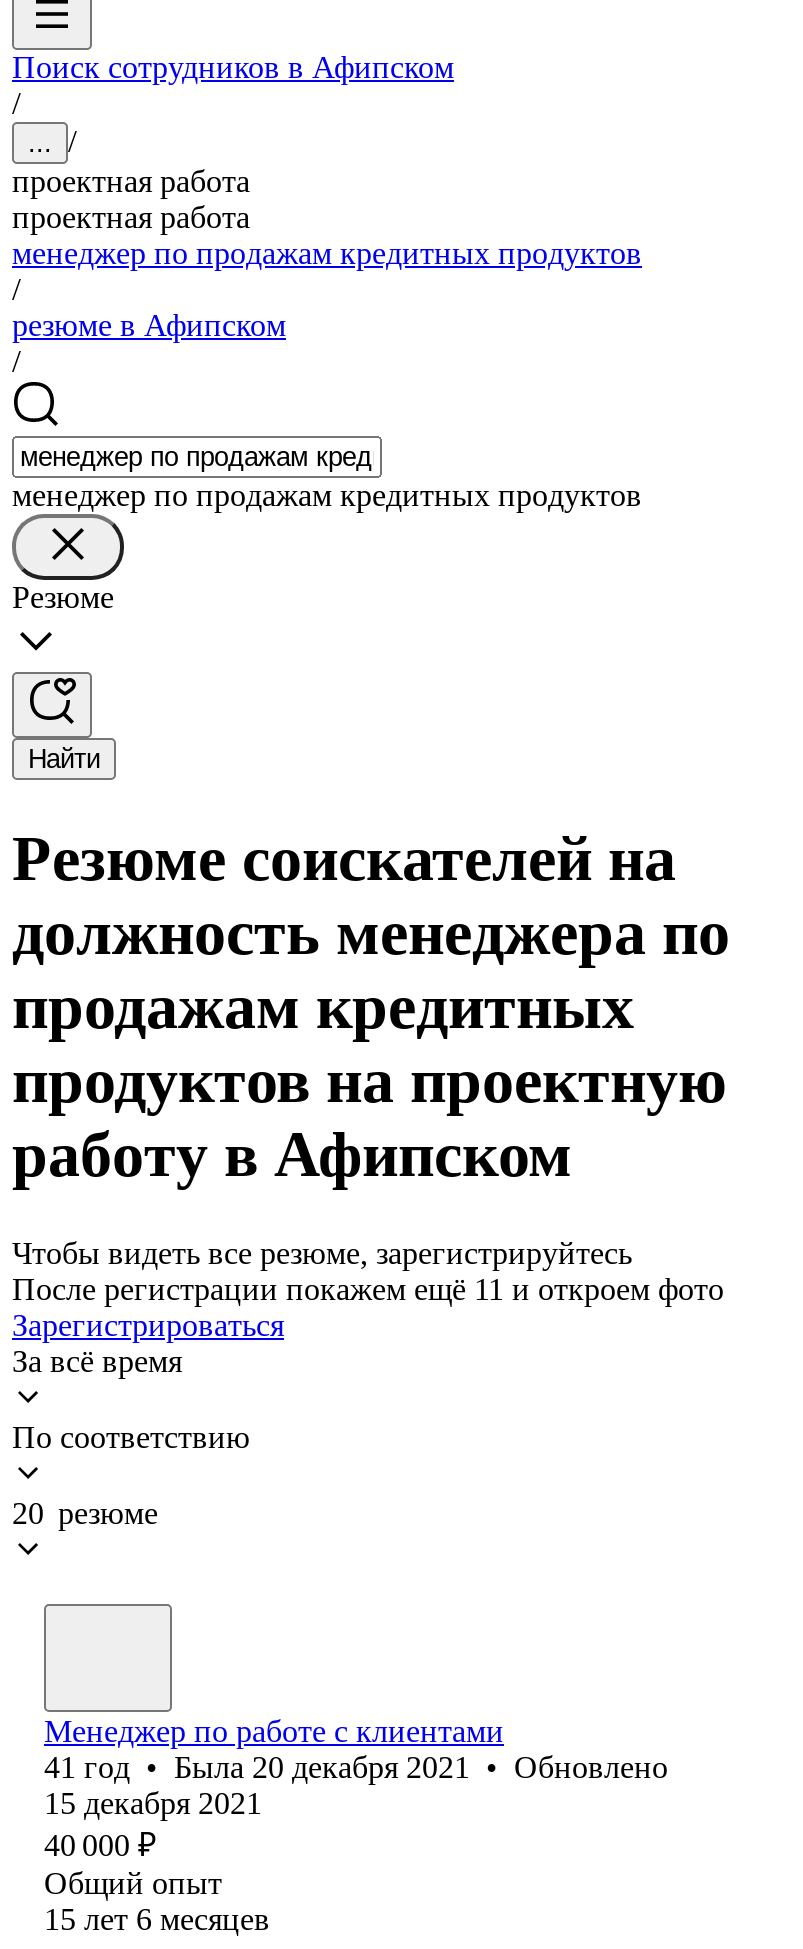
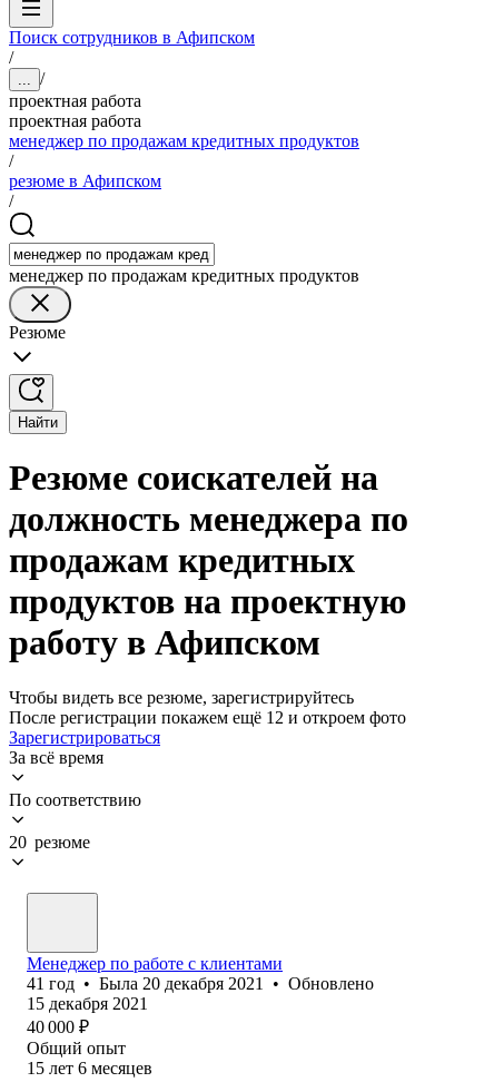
[12,1272,724,1306] После регистрации покажем ещё 11 и откроем фото -> [9,708,406,727] После регистрации покажем ещё 12 и откроем фото

